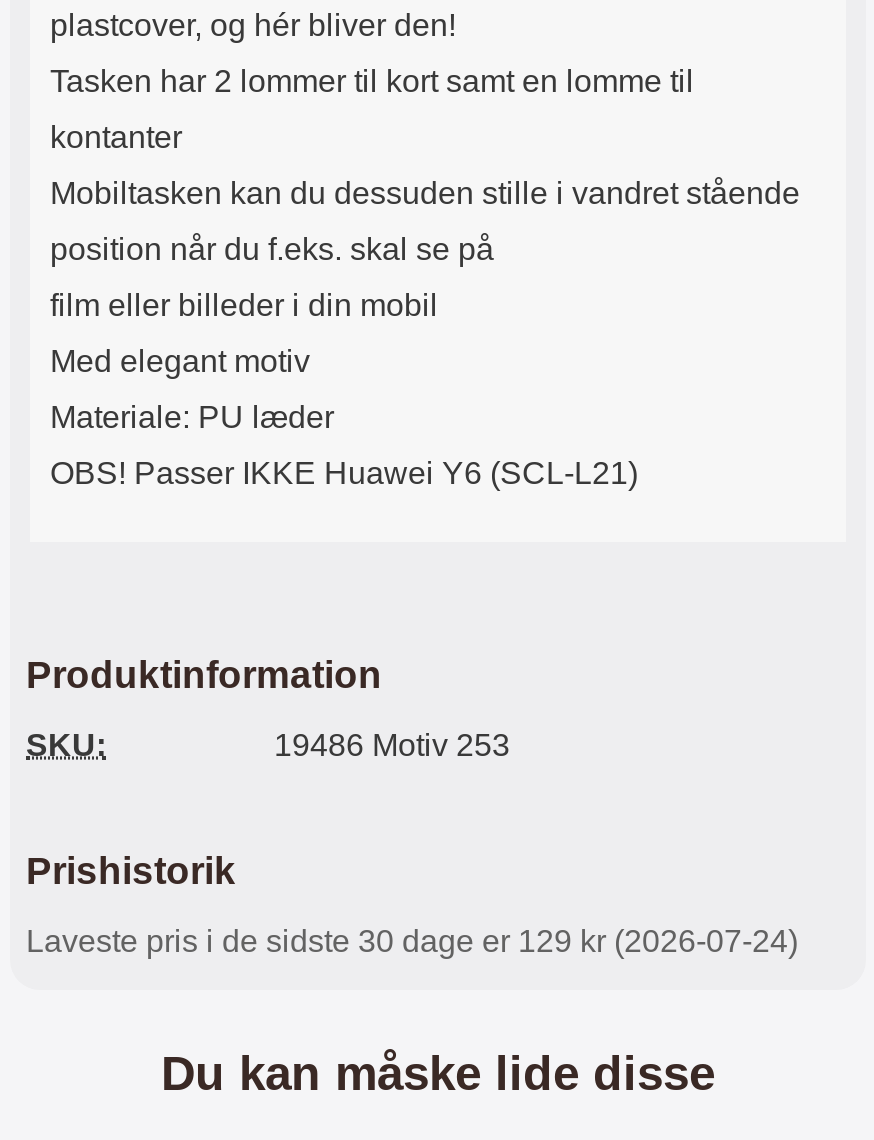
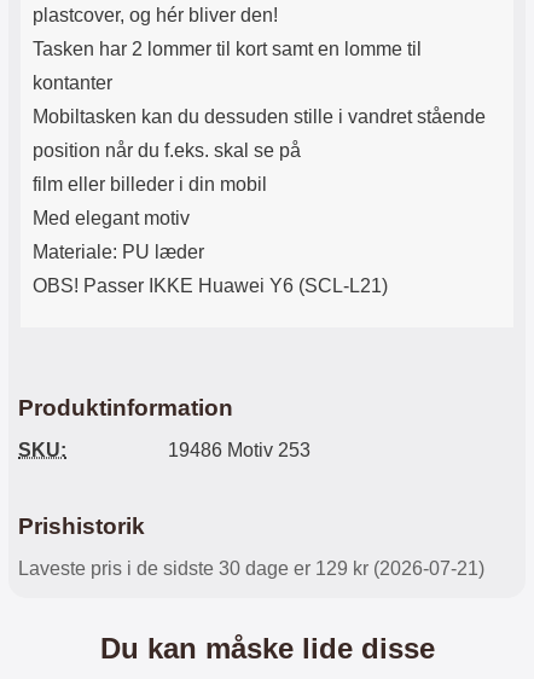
[26,924,798,958] Laveste pris i de sidste 30 dage er 129 kr (2026-07-24) -> [18,558,484,579] Laveste pris i de sidste 30 dage er 129 kr (2026-07-21)

